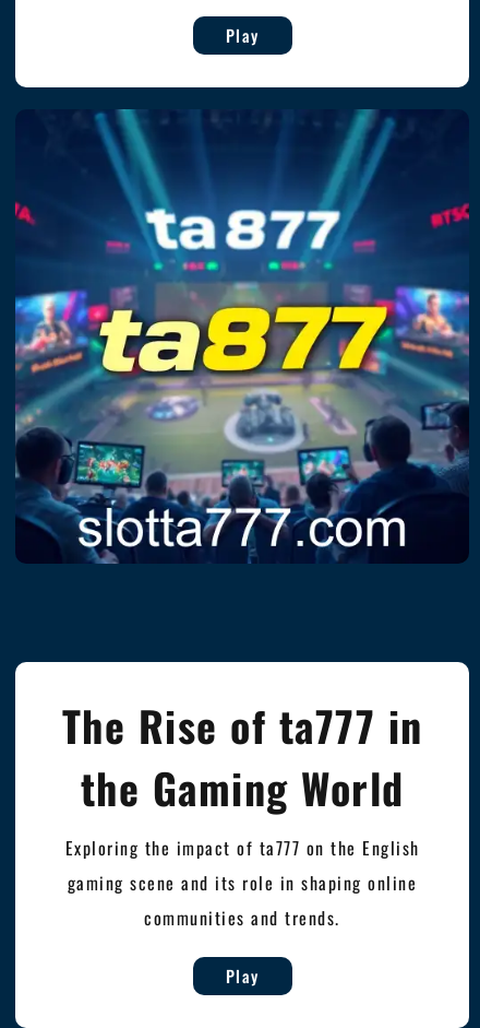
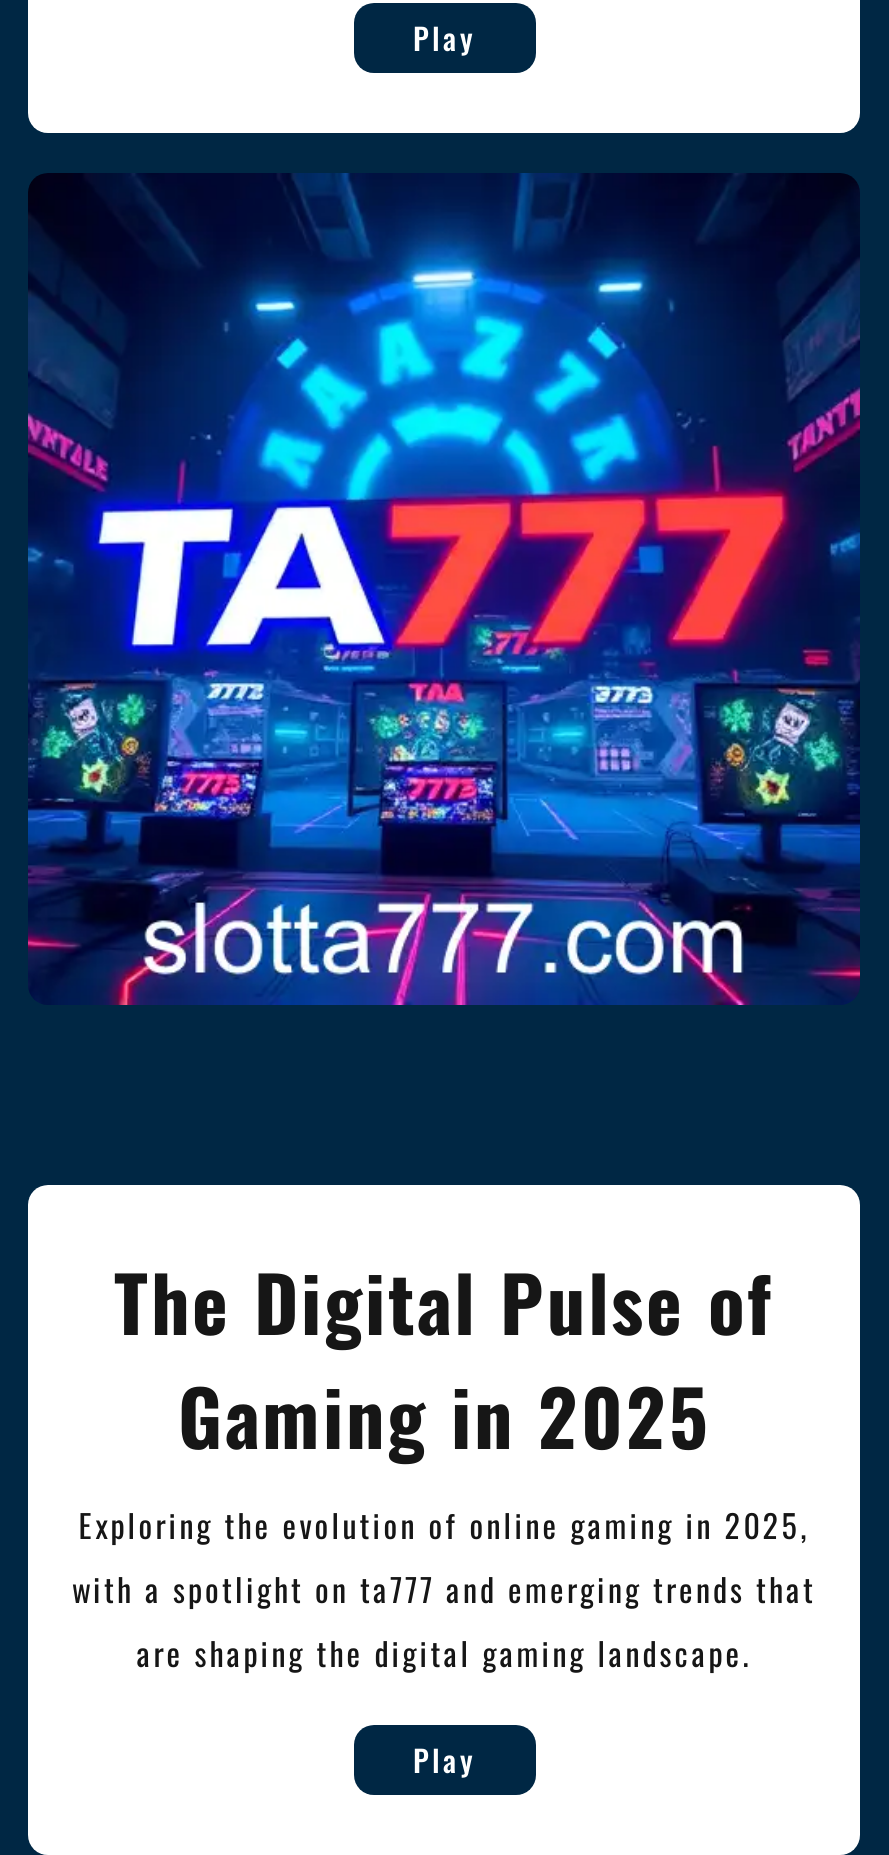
[14,108,470,564] [image] -> [26,173,862,1007] [image]
[62,695,423,931] The Rise of ta777 in | the Gaming World | Exploring the impact of ta777 on the English | gaming scene and its role in shaping online | communities and trends. -> [72,1245,816,1677] The Digital Pulse of | Gaming in 2025 | Exploring the evolution of online gaming in 2025, | with a spotlight on ta777 and emerging trends that | are shaping the digital gaming landscape.

